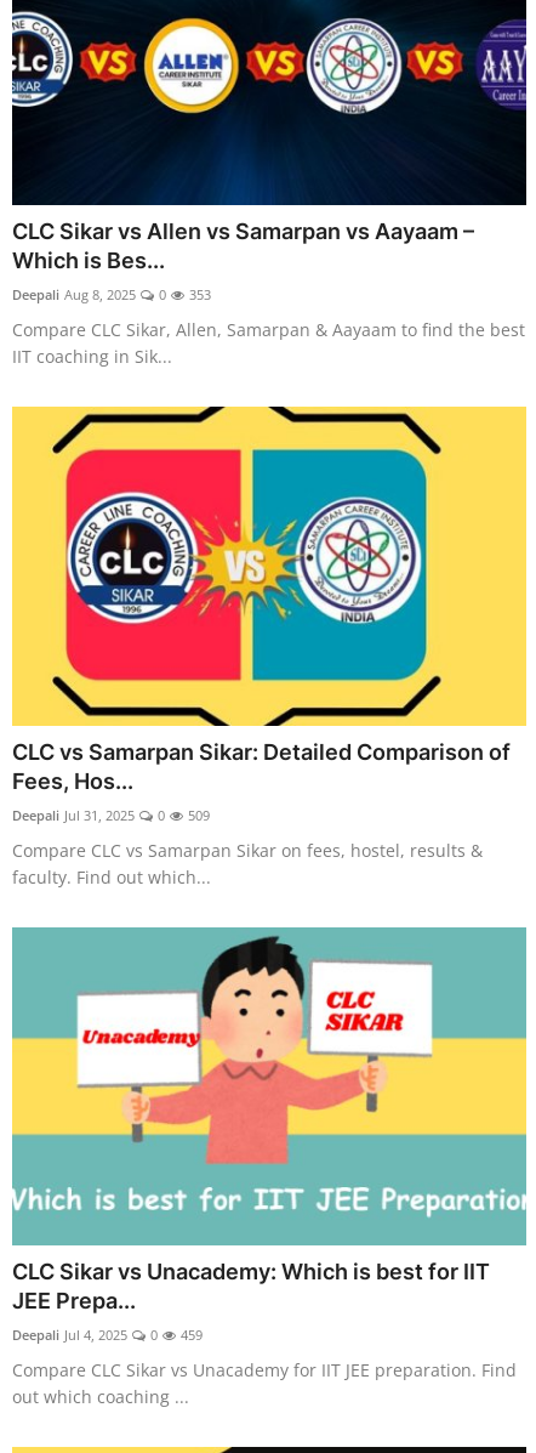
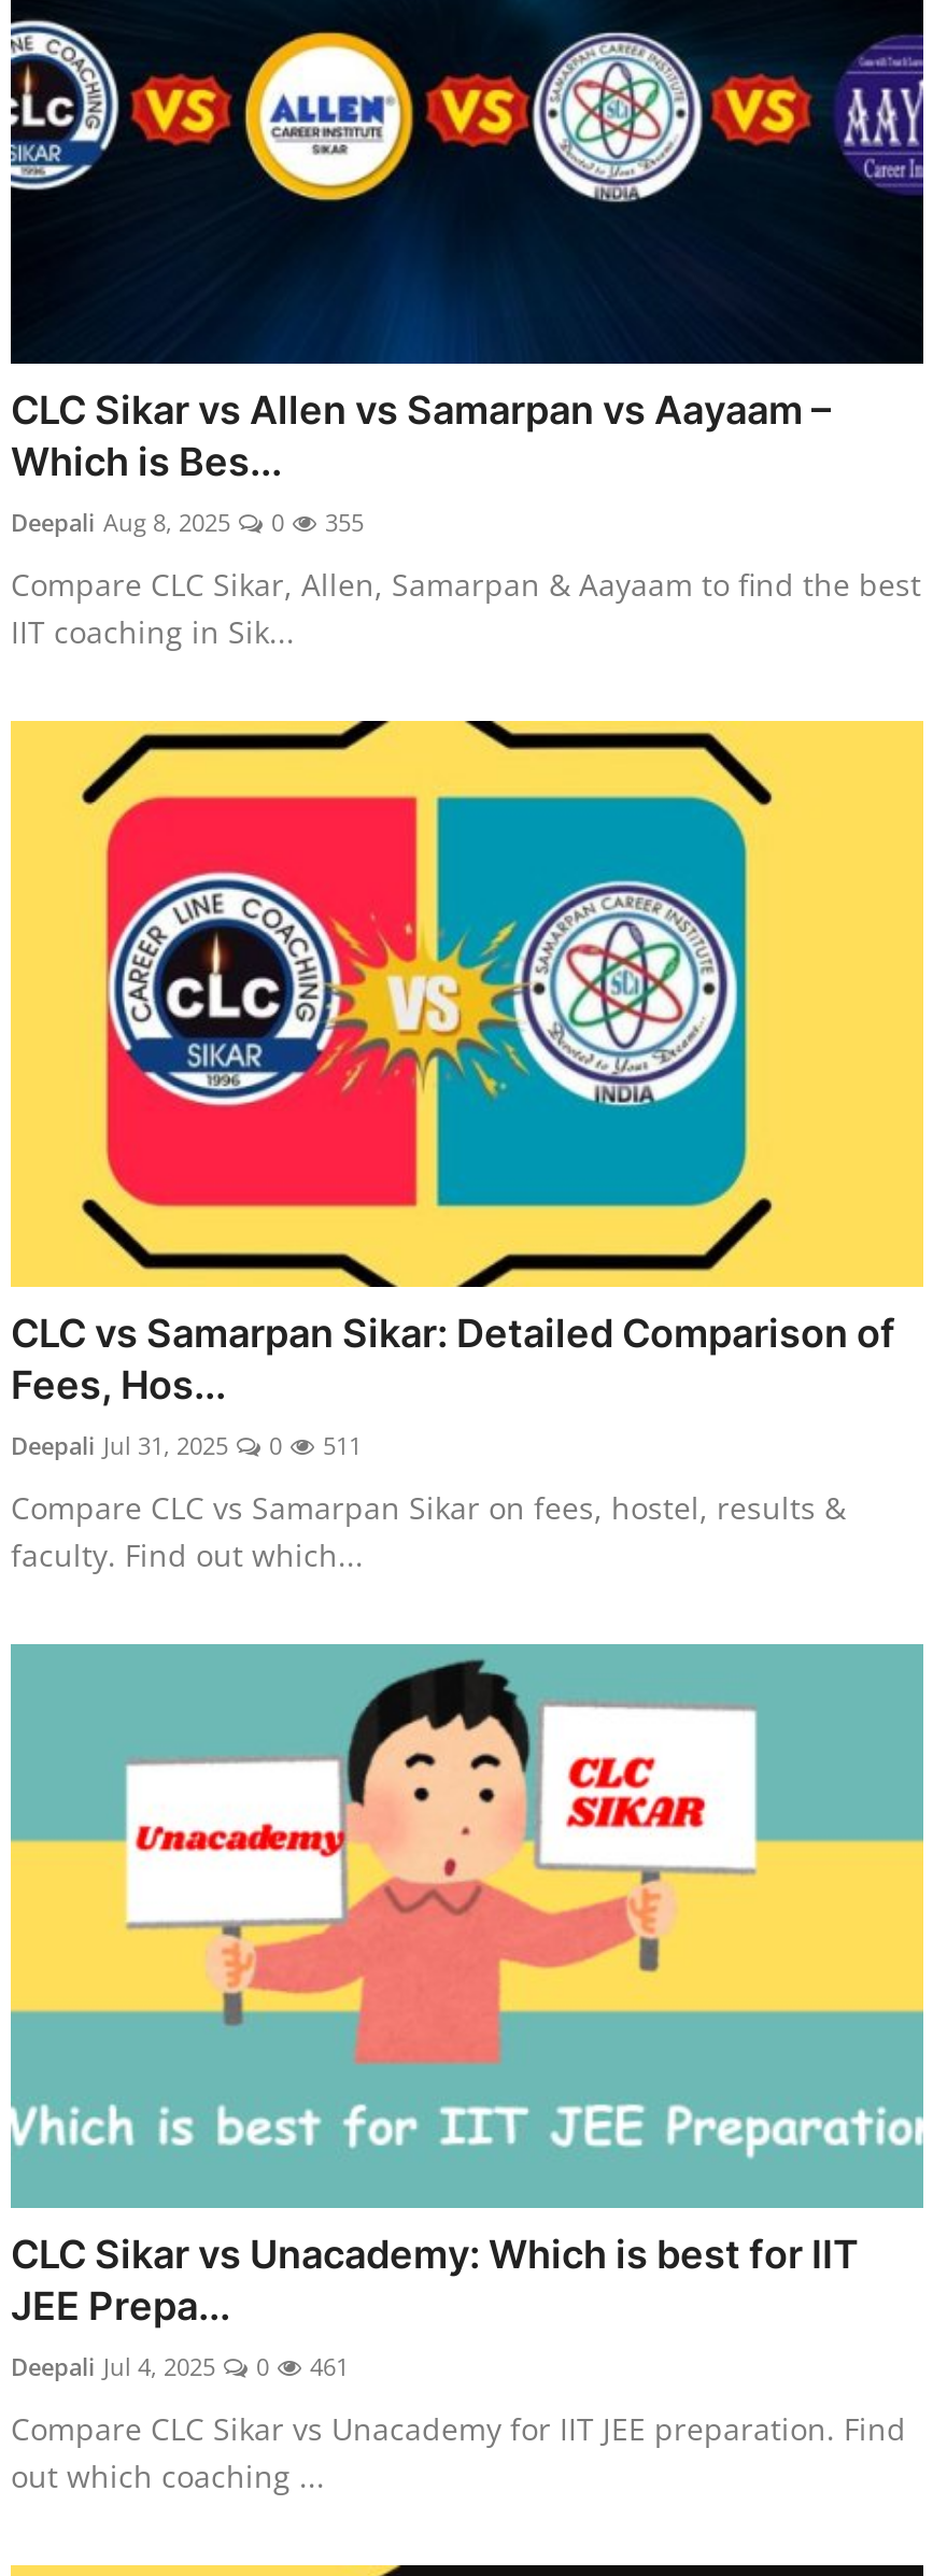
[12,286,211,304] Deepali Aug 8, 2025 0 353 -> [11,507,364,539] Deepali Aug 8, 2025 0 355
[12,806,210,824] Deepali Jul 31, 2025 0 509 -> [11,1429,362,1461] Deepali Jul 31, 2025 0 511
[12,1326,203,1344] Deepali Jul 4, 2025 0 459 -> [11,2351,349,2383] Deepali Jul 4, 2025 0 461

